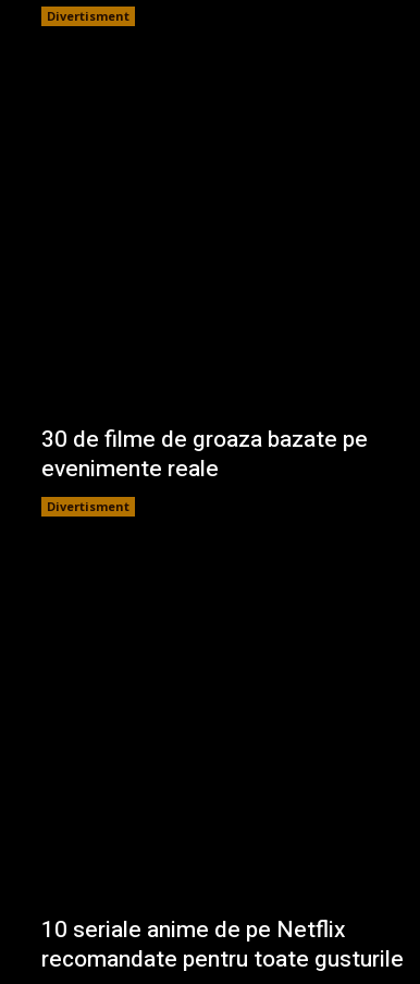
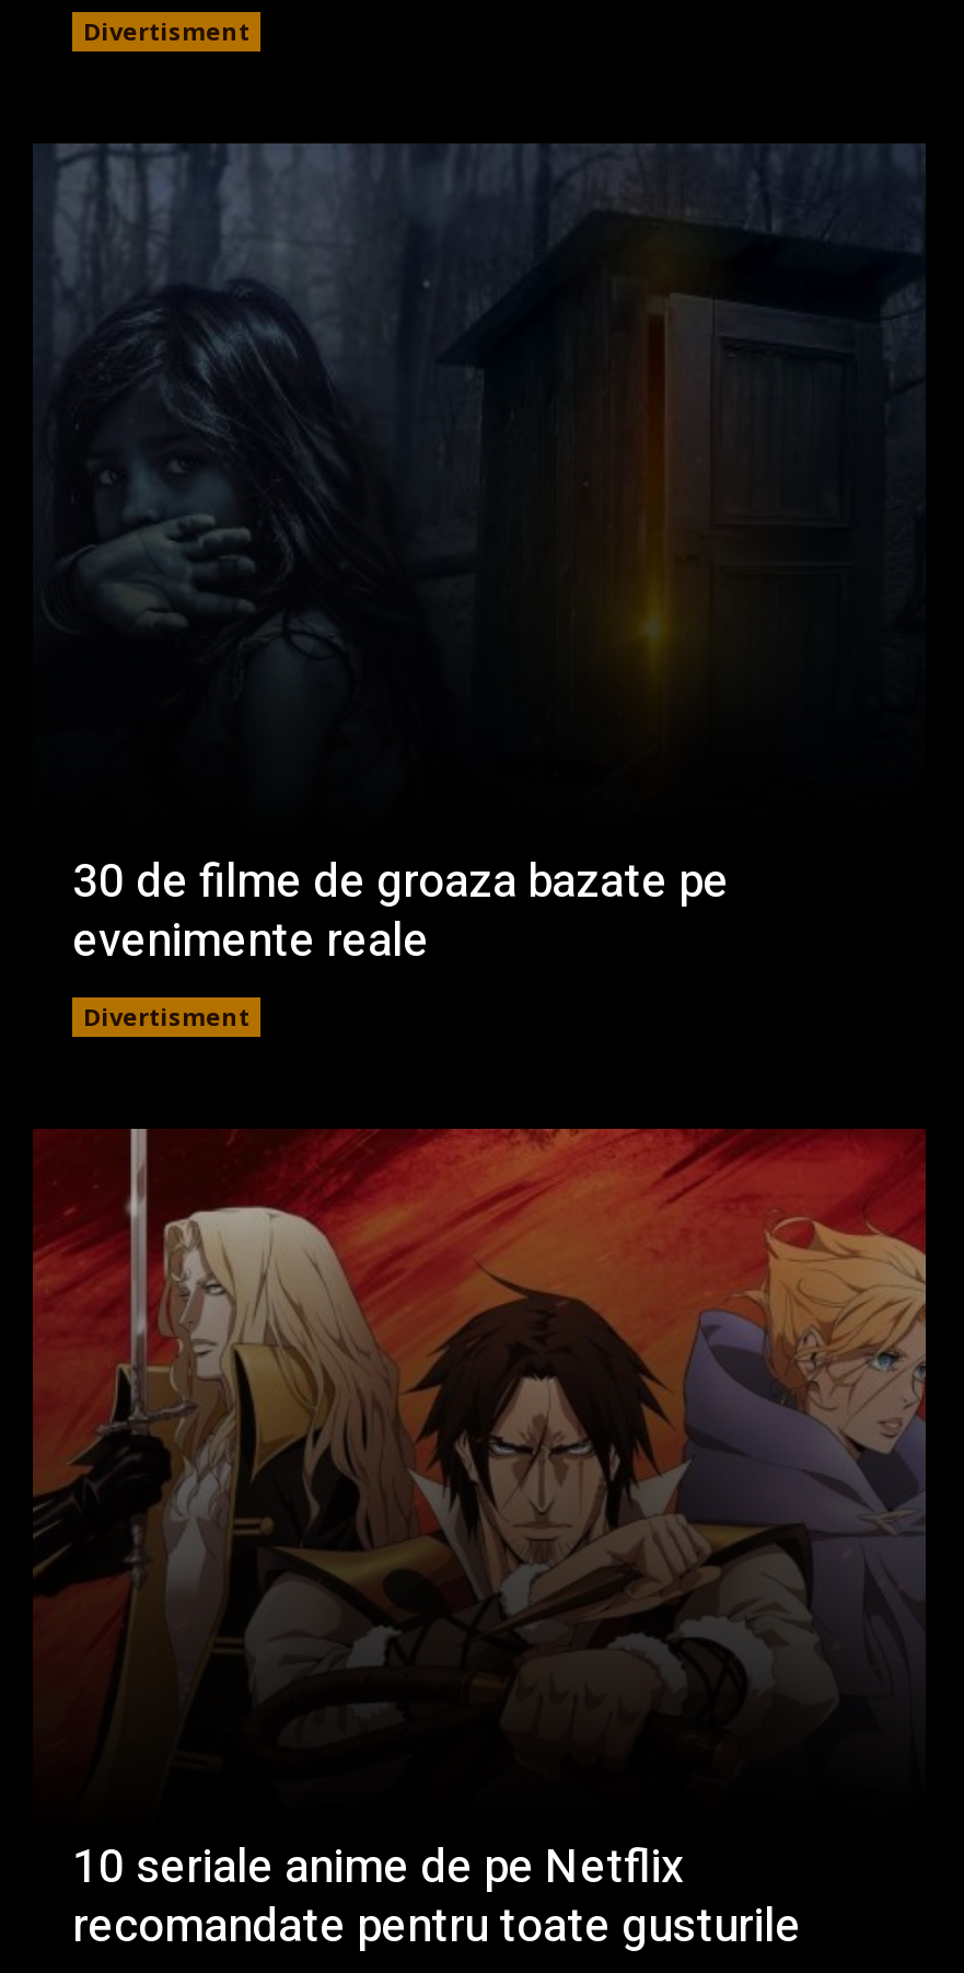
none -> [33,141,926,713] [image]
none -> [31,1127,928,1751] [image]

